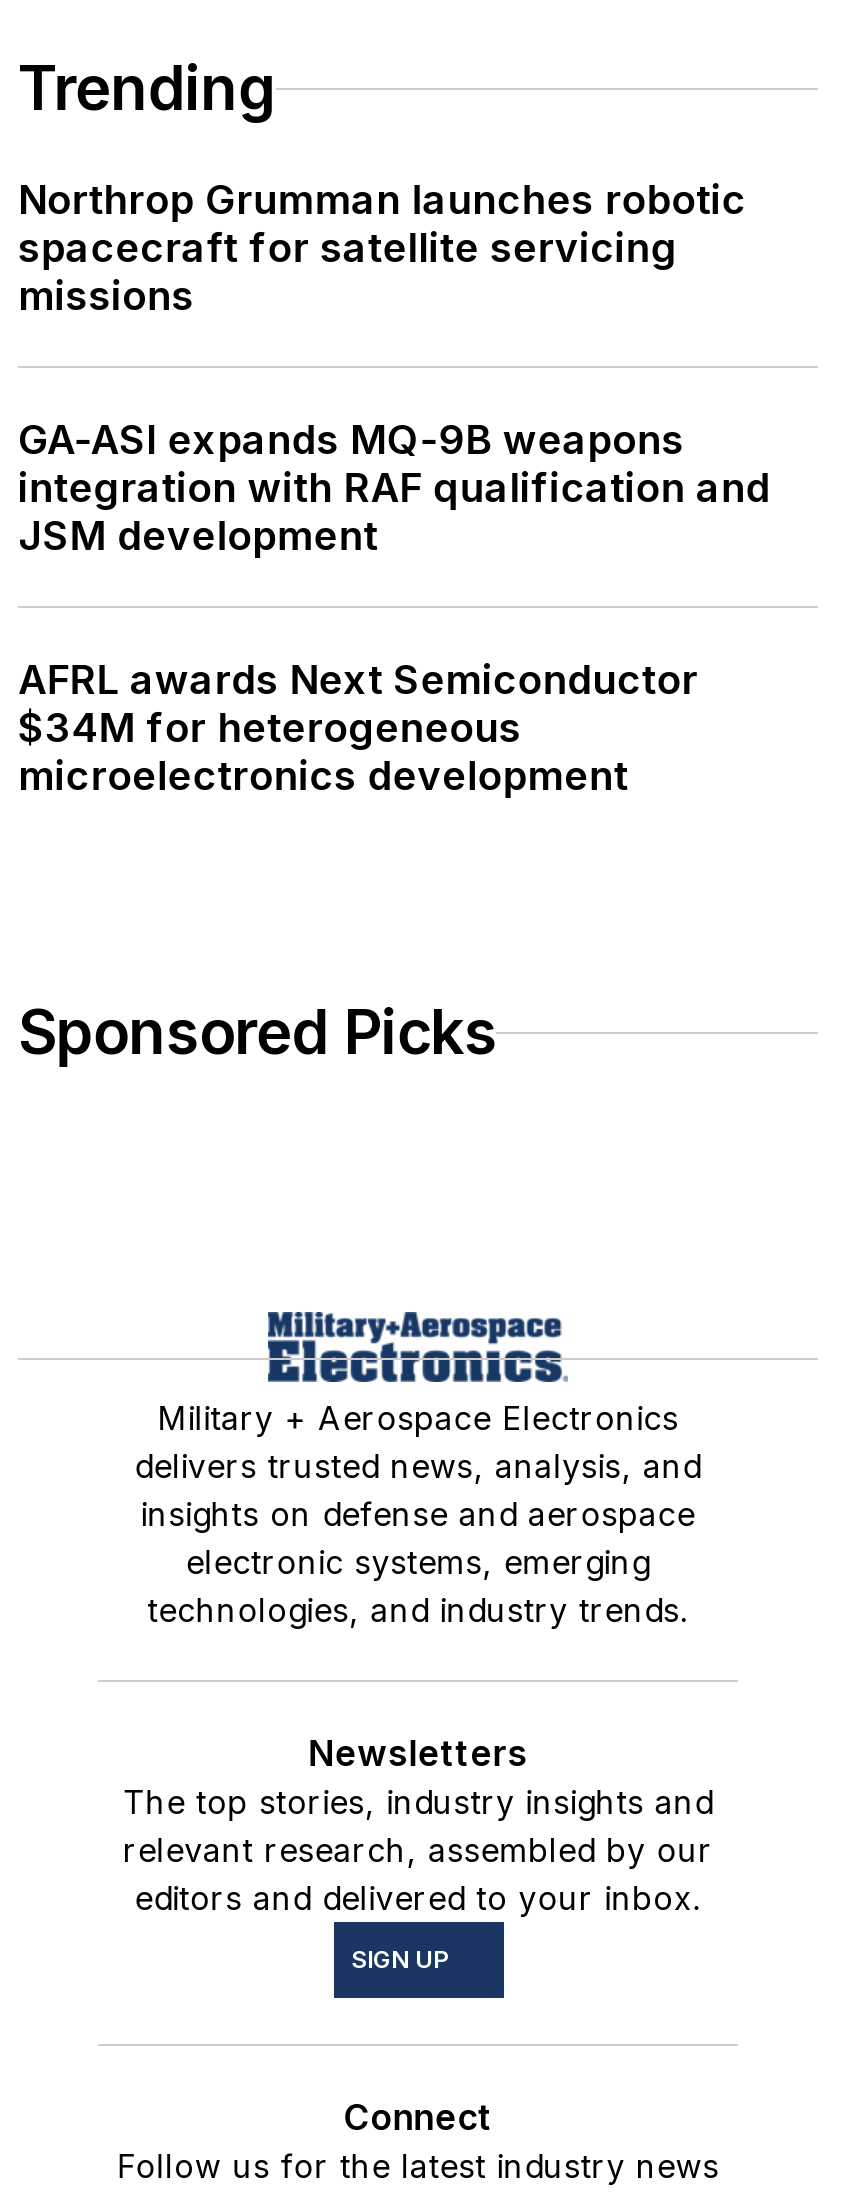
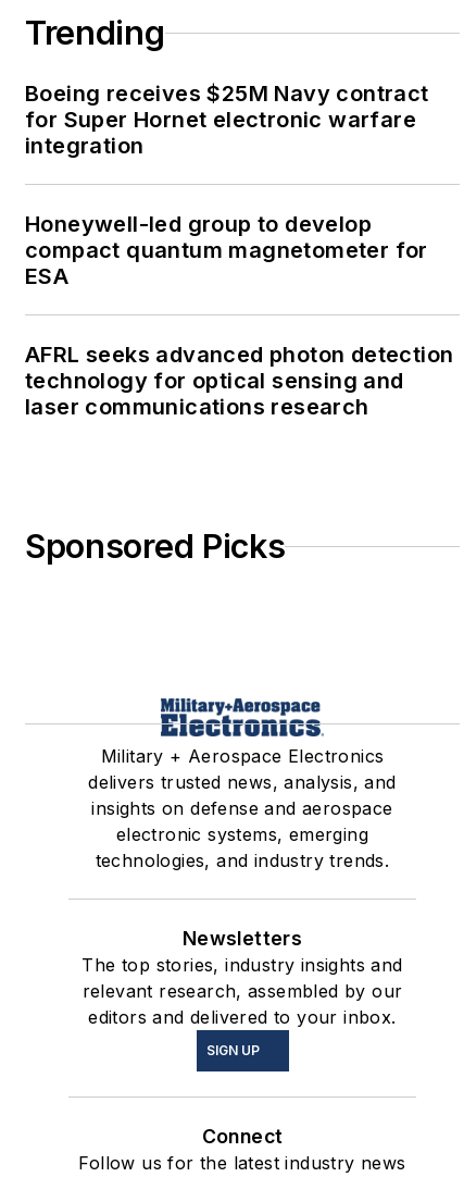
[18,177,746,321] Northrop Grumman launches robotic | spacecraft for satellite servicing | missions -> [25,81,429,159] Boeing receives $25M Navy contract | for Super Hornet electronic warfare | integration
[18,417,770,561] GA-ASI expands MQ-9B weapons | integration with RAF qualification and | JSM development -> [25,211,428,290] Honeywell-led group to develop | compact quantum magnetometer for | ESA
[18,657,698,801] AFRL awards Next Semiconductor | $34M for heterogeneous | microelectronics development -> [25,342,454,420] AFRL seeks advanced photon detection | technology for optical sensing and | laser communications research

